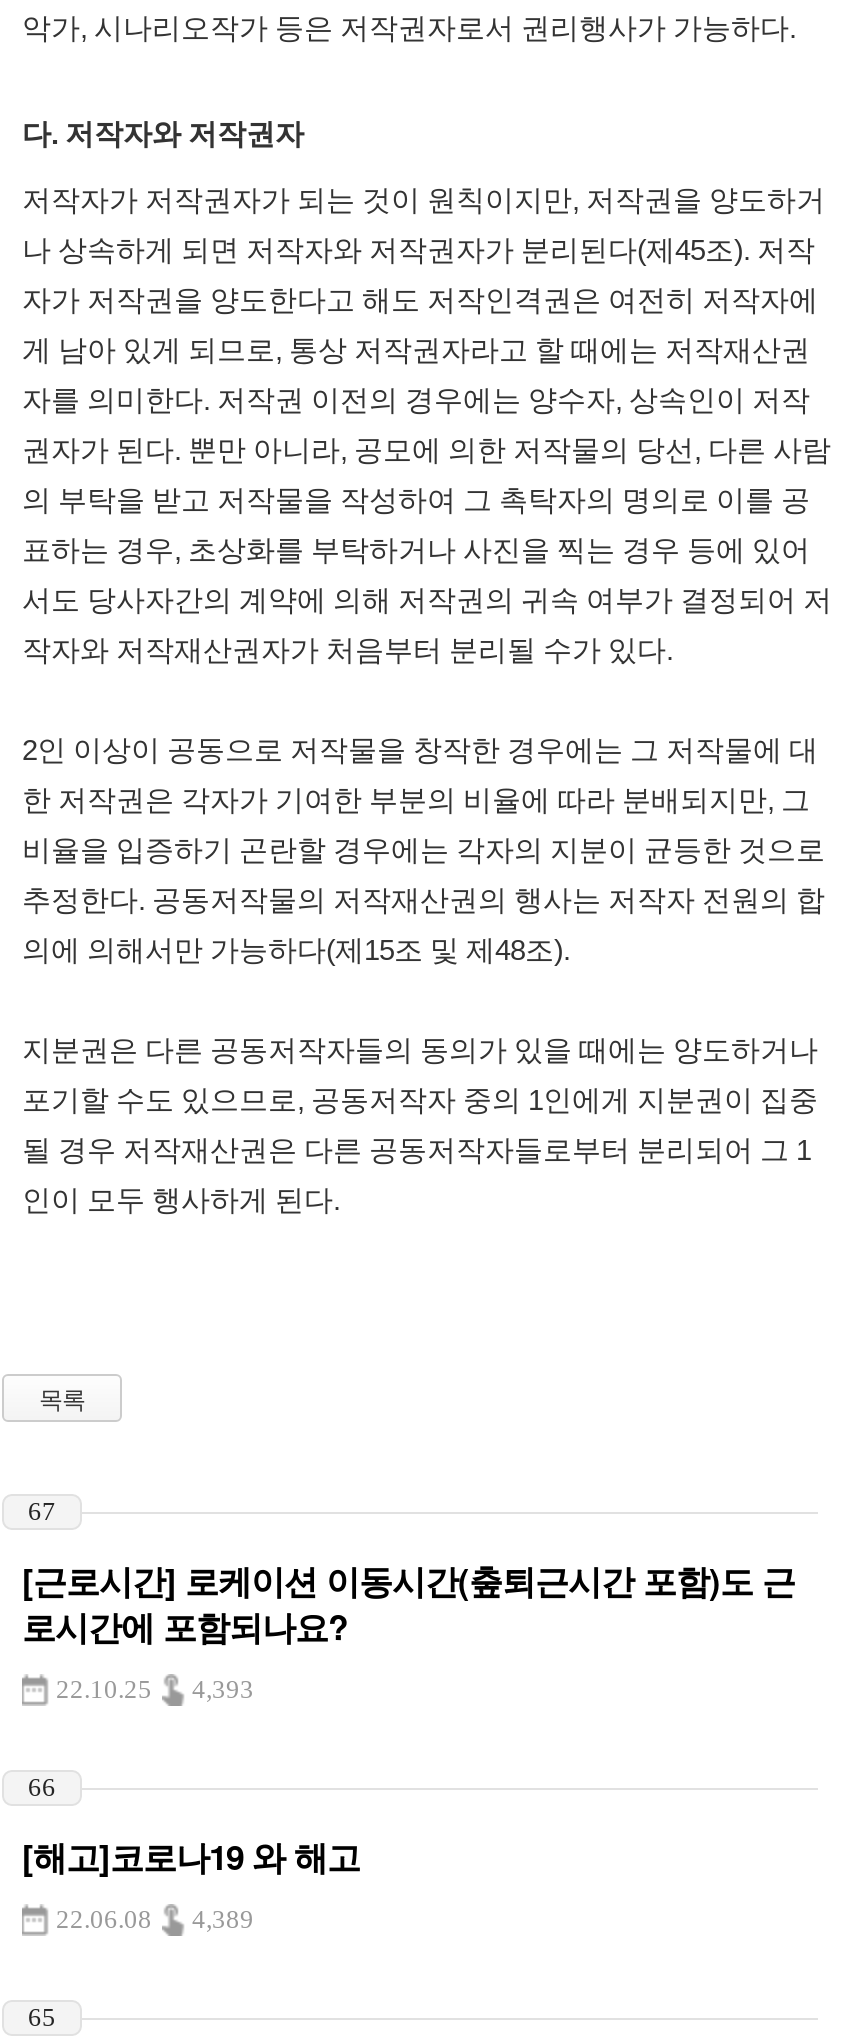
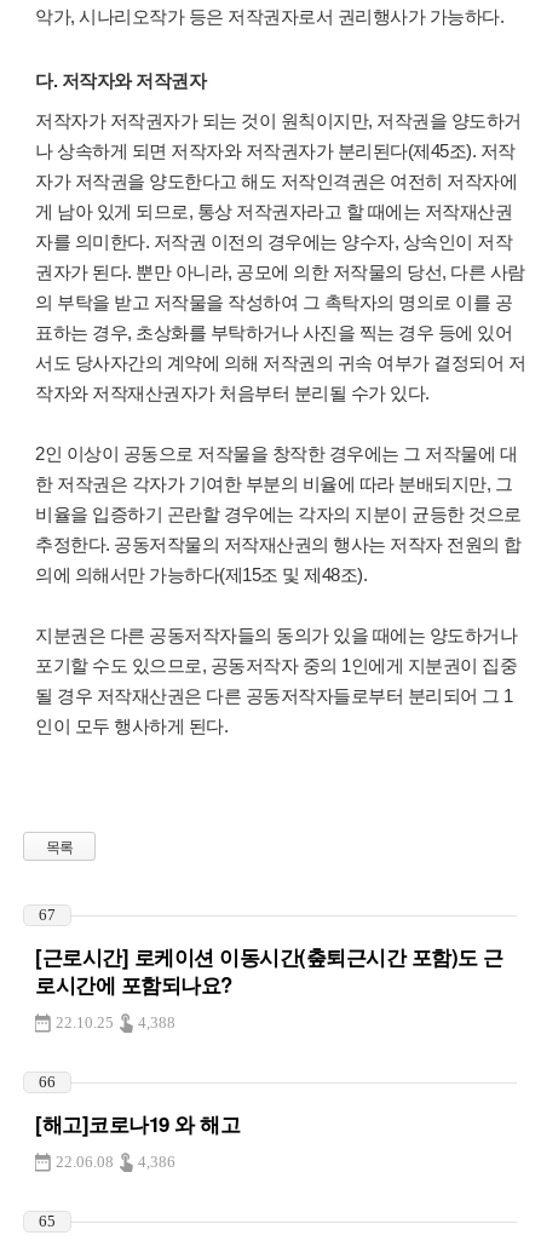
[56,1674,254,1704] 22.10.25 4,393 -> [56,1013,175,1032] 22.10.25 4,388
[56,1904,254,1934] 22.06.08 4,389 -> [56,1153,175,1171] 22.06.08 4,386

